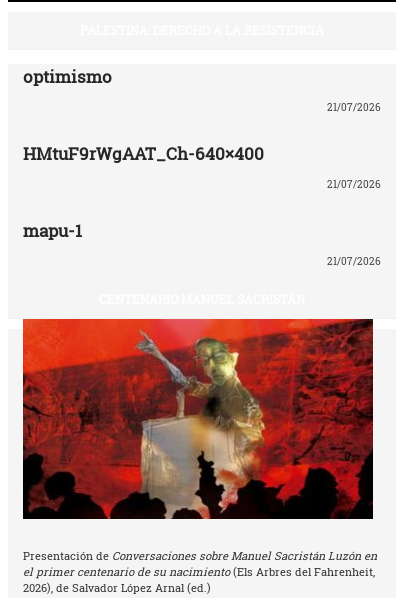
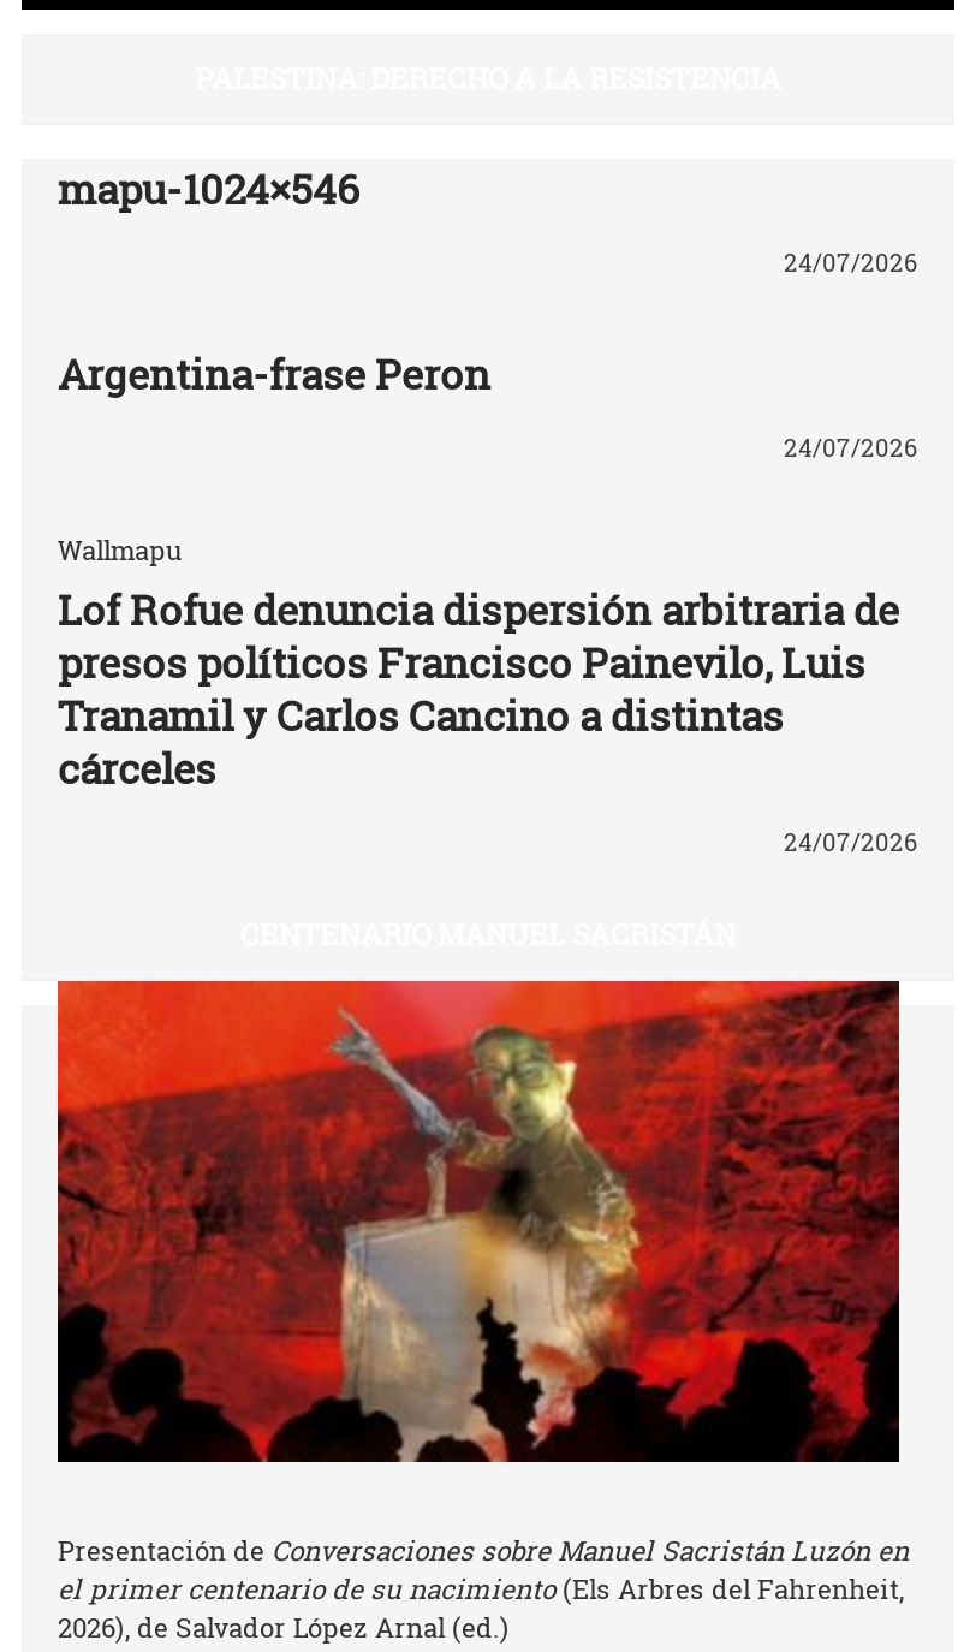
[23,65,112,88] optimismo -> [58,161,361,217] mapu-1024×546
[327,101,381,114] 21/07/2026 -> [784,247,918,278] 24/07/2026
[23,142,264,165] HMtuF9rWgAAT_Ch-640×400 -> [58,347,490,402] Argentina-frase Peron
[327,178,381,191] 21/07/2026 -> [784,432,918,463] 24/07/2026
[23,219,82,242] mapu-1 -> [58,532,899,796] Wallmapu | Lof Rofue denuncia dispersión arbitraria de | presos políticos Francisco Painevilo, Luis | Tranamil y Carlos Cancino a distintas | cárceles
[327,255,381,268] 21/07/2026 -> [784,826,918,858] 24/07/2026

